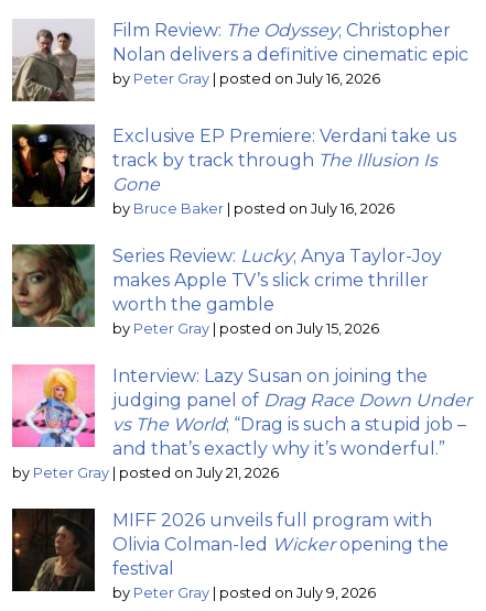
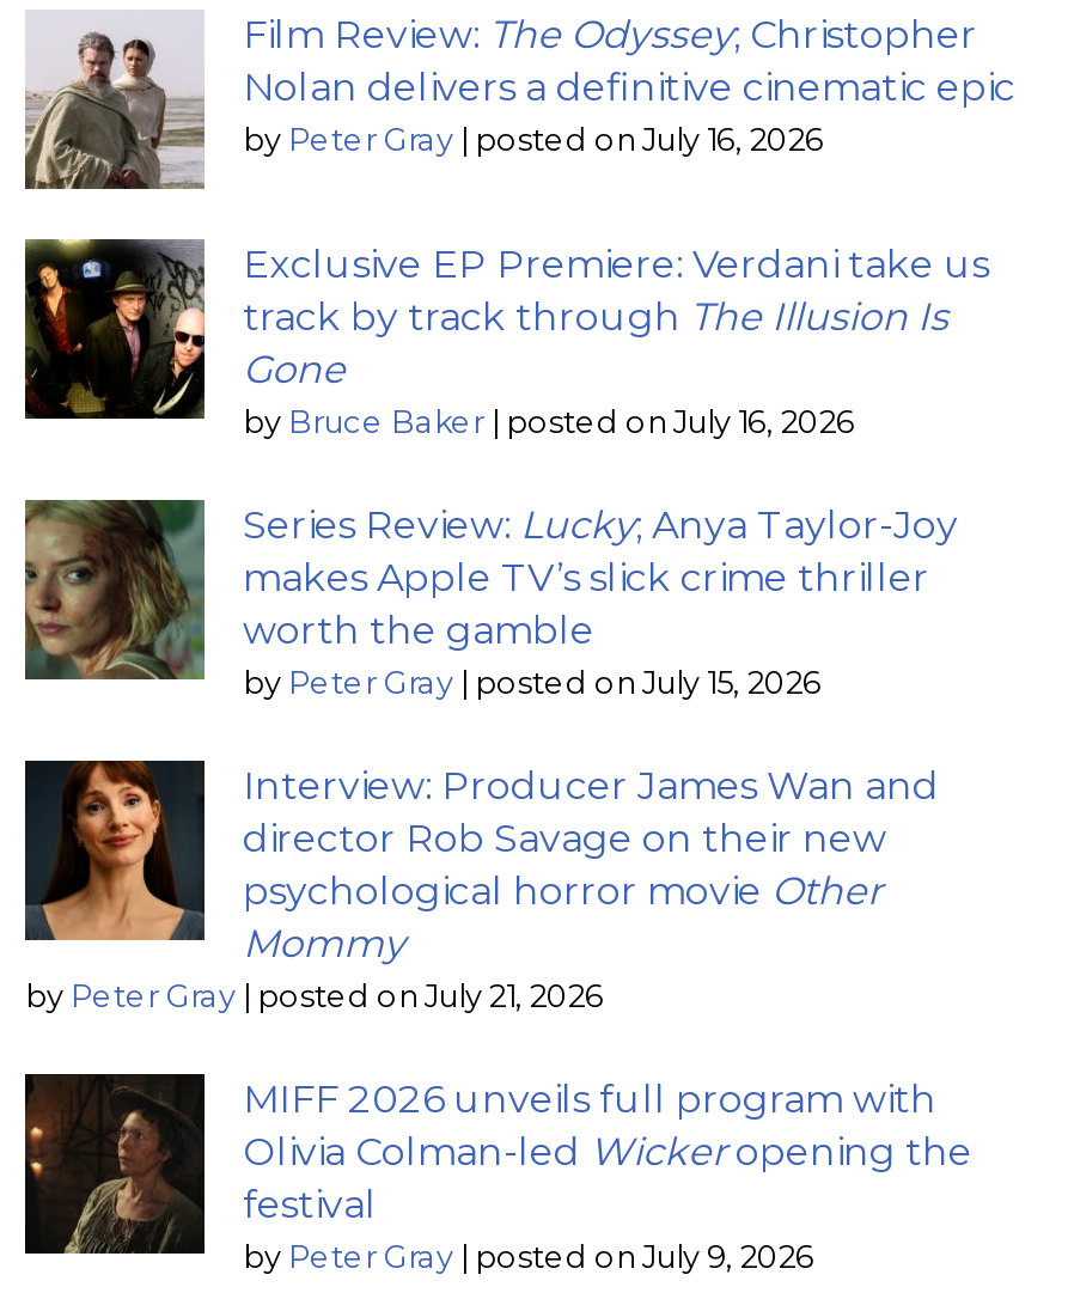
[11,364,472,459] [image] | Interview: Lazy Susan on joining the | judging panel of Drag Race Down Under | vs The World; “Drag is such a stupid job – | and that’s exactly why it’s wonderful.” -> [23,758,939,967] [image] | Interview: Producer James Wan and | director Rob Savage on their new | psychological horror movie Other | Mommy

